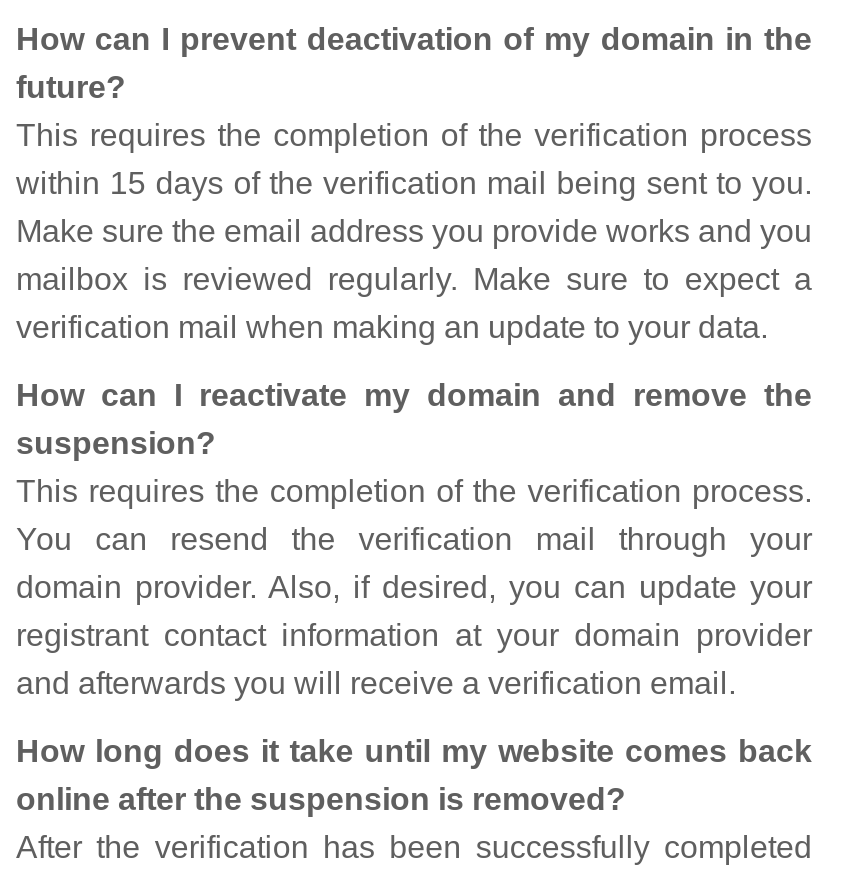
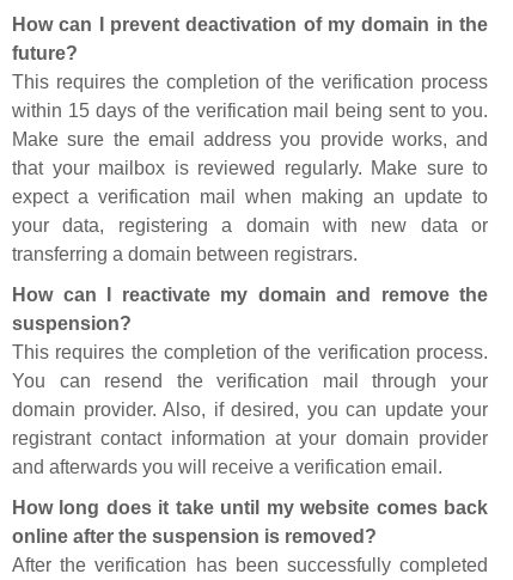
[16,214,812,344] Make sure the email address you provide works and you | mailbox is reviewed regularly. Make sure to expect a | verification mail when making an update to your data. -> [12,129,488,264] Make sure the email address you provide works, and | that your mailbox is reviewed regularly. Make sure to | expect a verification mail when making an update to | your data, registering a domain with new data or | transferring a domain between registrars.

